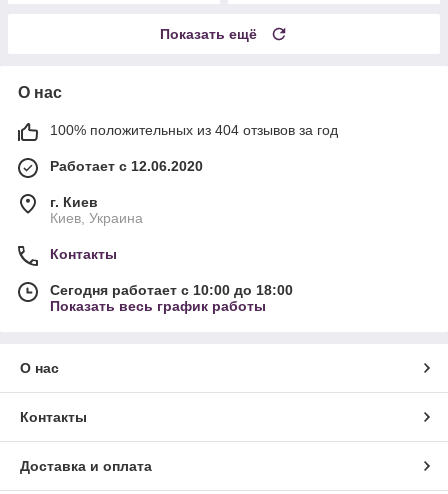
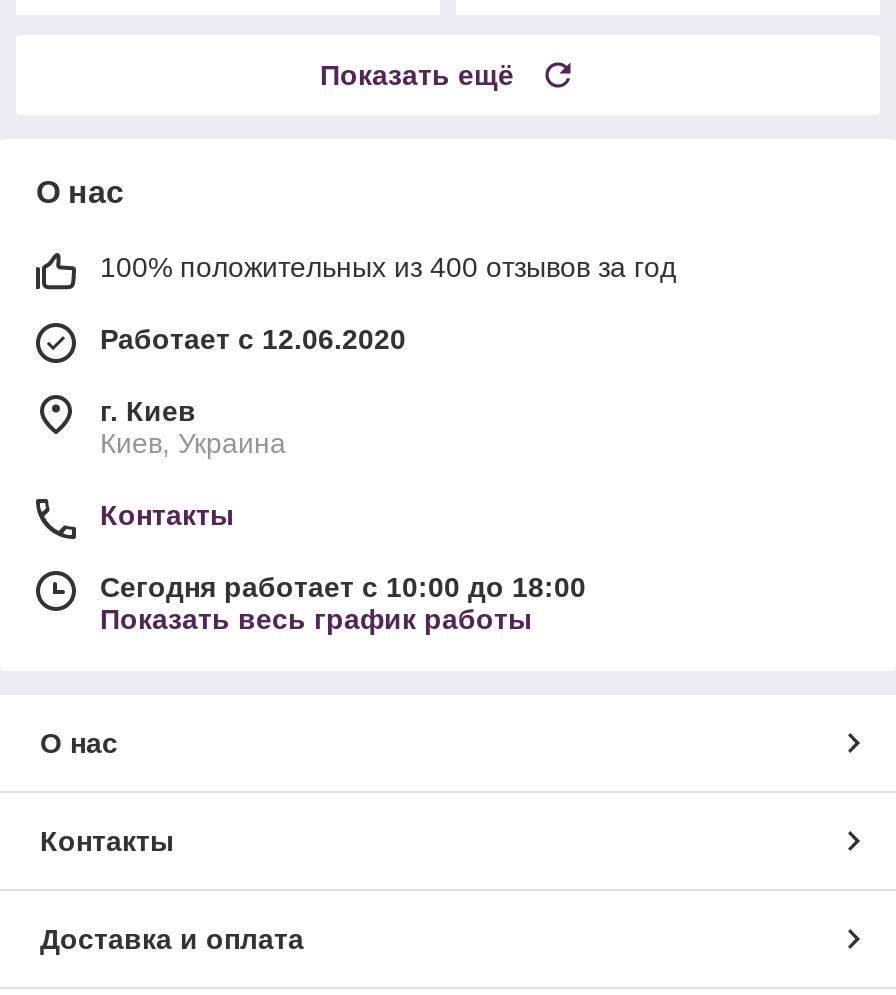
[50,122,338,138] 100% положительных из 404 отзывов за год -> [100,252,676,284] 100% положительных из 400 отзывов за год

